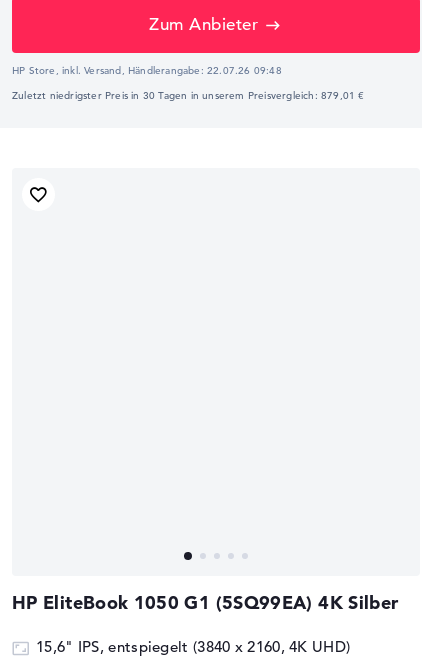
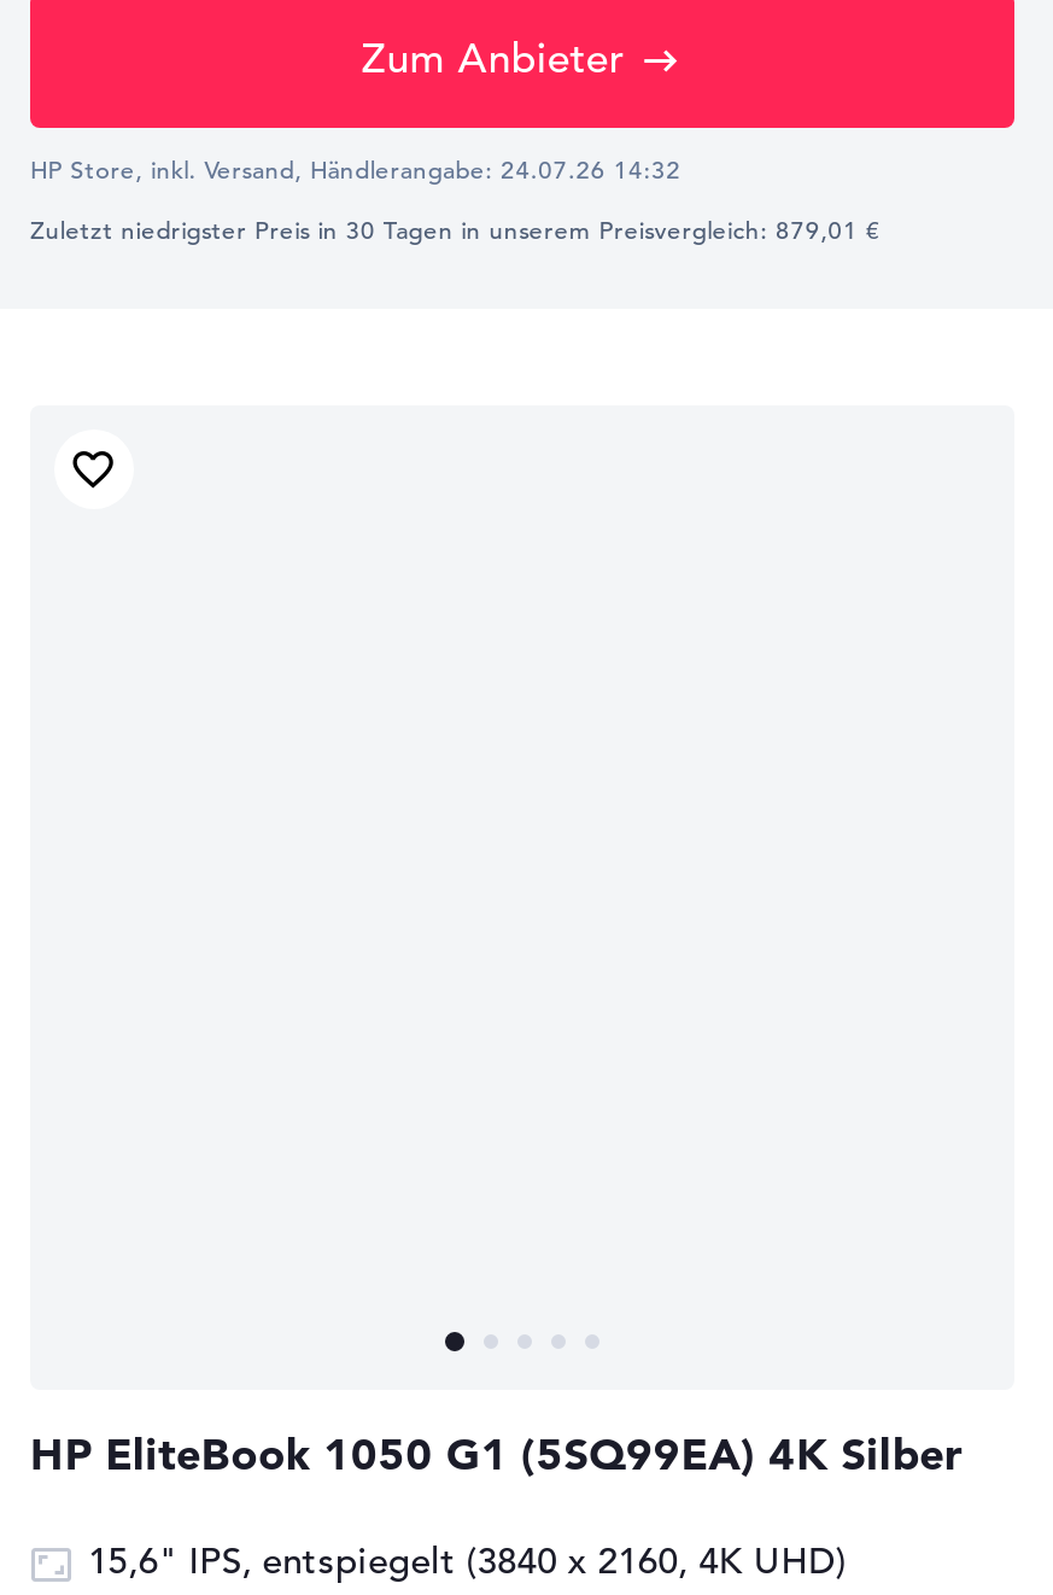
[12,64,282,77] HP Store, inkl. Versand, Händlerangabe: 22.07.26 09:48 -> [30,154,681,185] HP Store, inkl. Versand, Händlerangabe: 24.07.26 14:32

